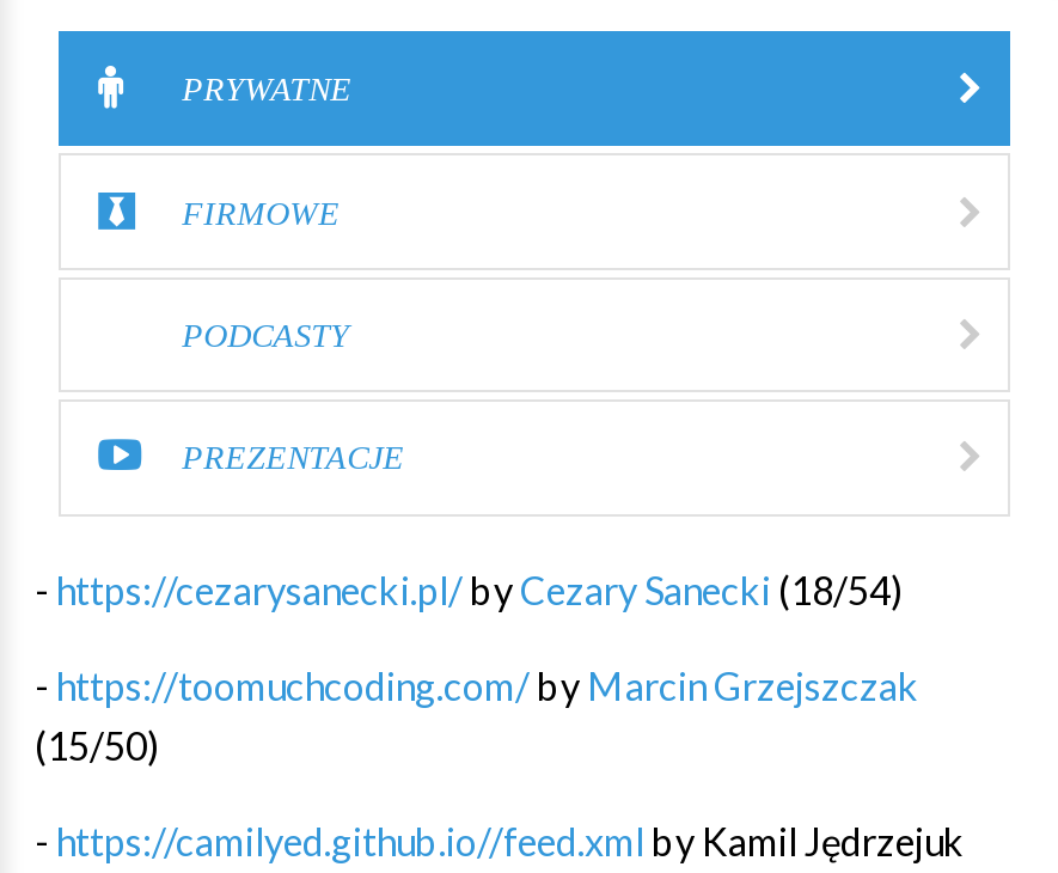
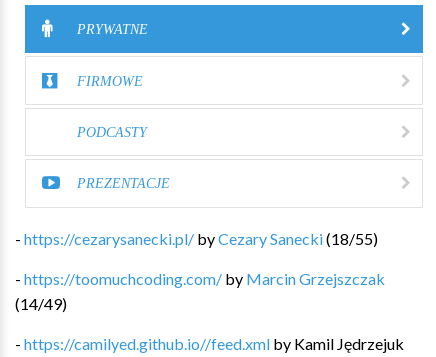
[35,566,903,611] - https://cezarysanecki.pl/ by Cezary Sanecki (18/54) -> [15,228,378,247] - https://cezarysanecki.pl/ by Cezary Sanecki (18/55)
[35,721,159,767] (15/50) -> [15,293,67,312] (14/49)

